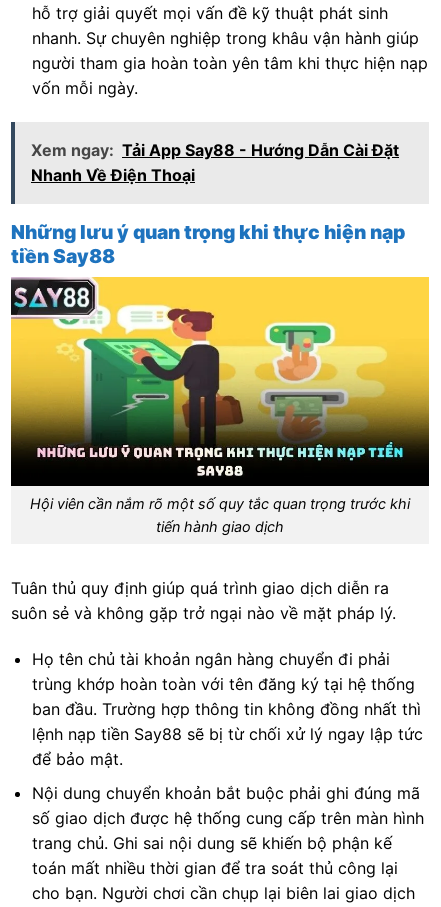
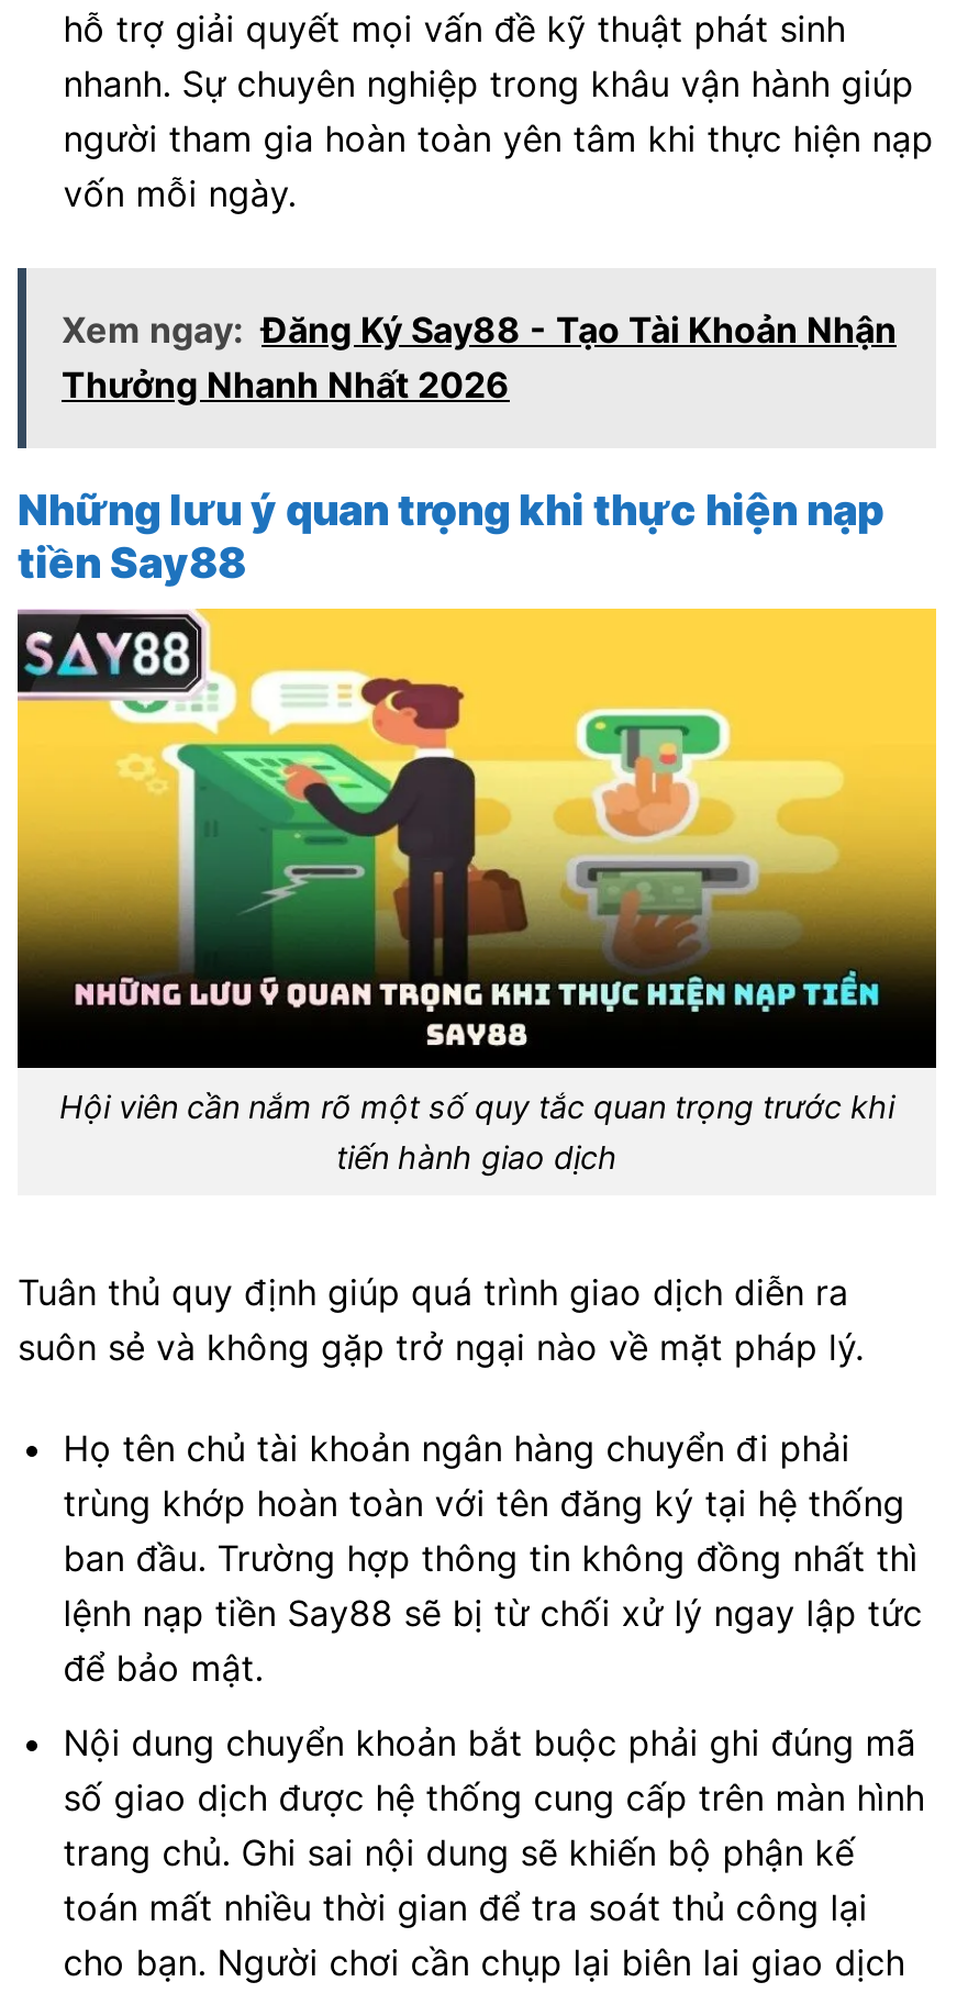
[31,140,399,185] Xem ngay: Tải App Say88 - Hướng Dẫn Cài Đặt | Nhanh Về Điện Thoại -> [62,307,897,406] Xem ngay: Đăng Ký Say88 - Tạo Tài Khoản Nhận | Thưởng Nhanh Nhất 2026

